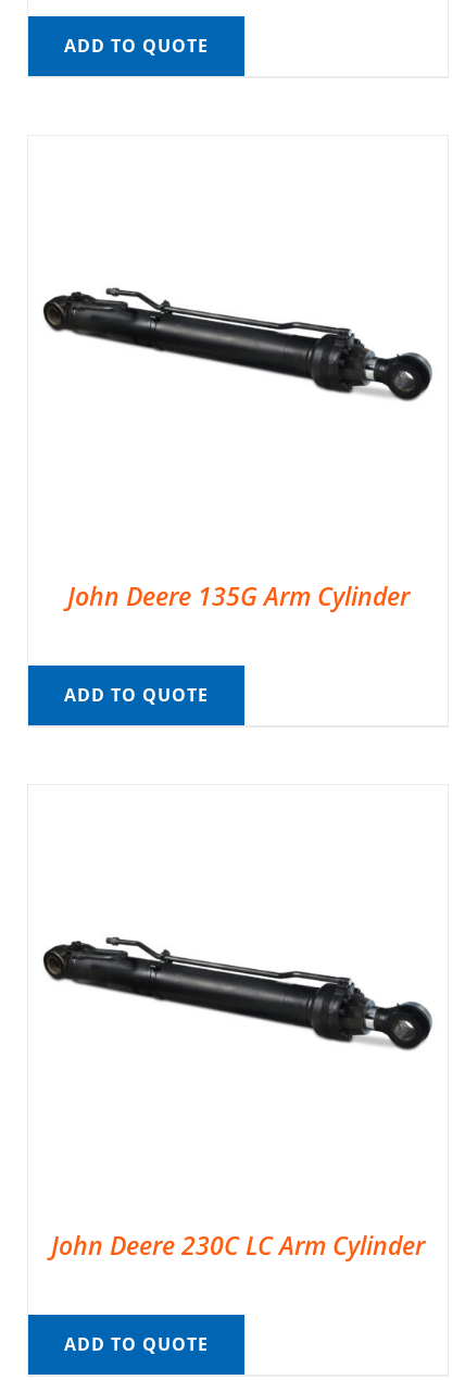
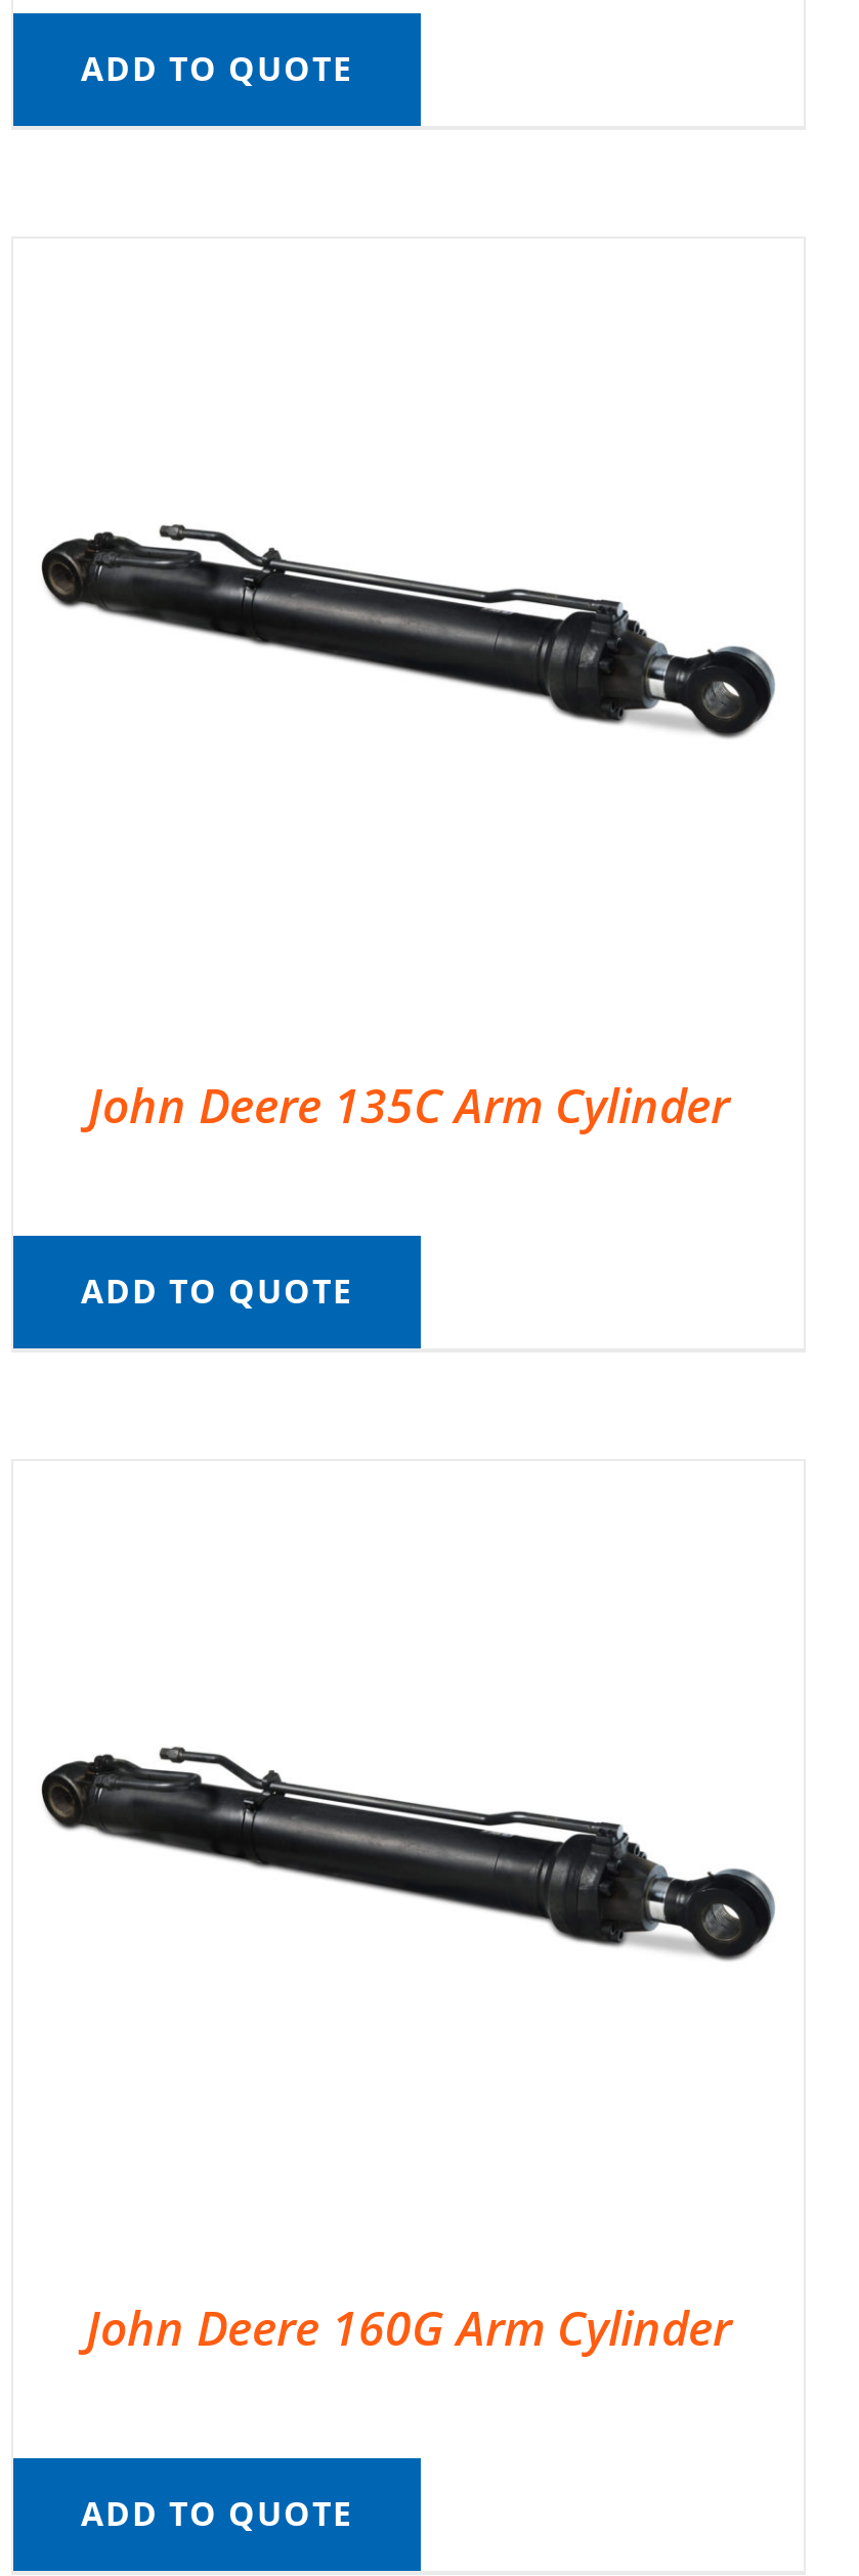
[67,579,409,614] John Deere 135G Arm Cylinder -> [88,1073,729,1138] John Deere 135C Arm Cylinder
[51,1228,425,1263] John Deere 230C LC Arm Cylinder -> [86,2295,731,2361] John Deere 160G Arm Cylinder

